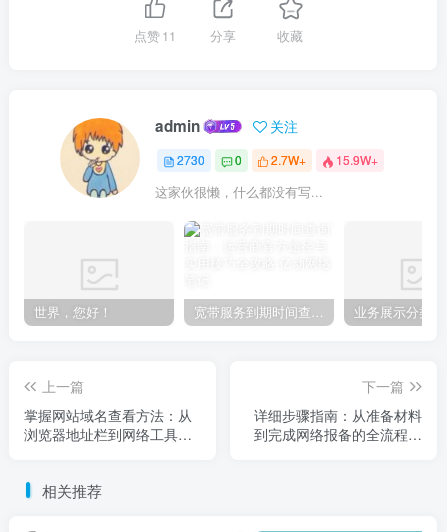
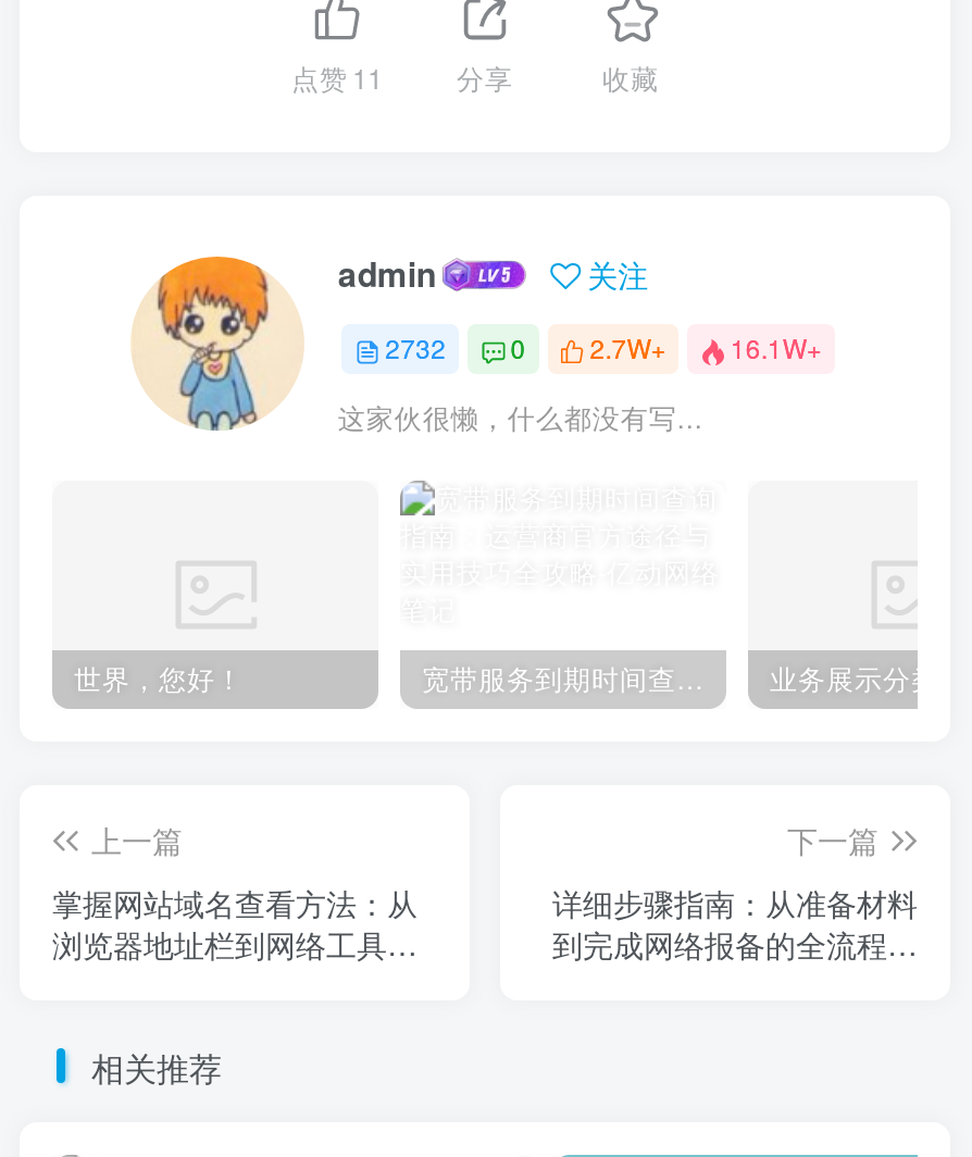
[177,152,205,169] 2730 -> [385,330,446,367] 2732
[336,152,378,169] 15.9W+ -> [730,330,822,367] 16.1W+

